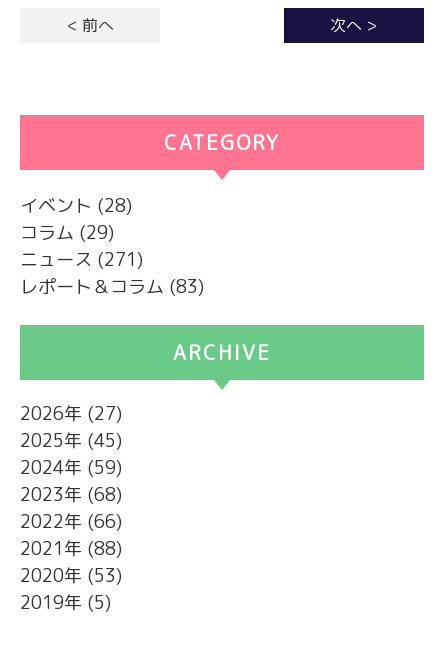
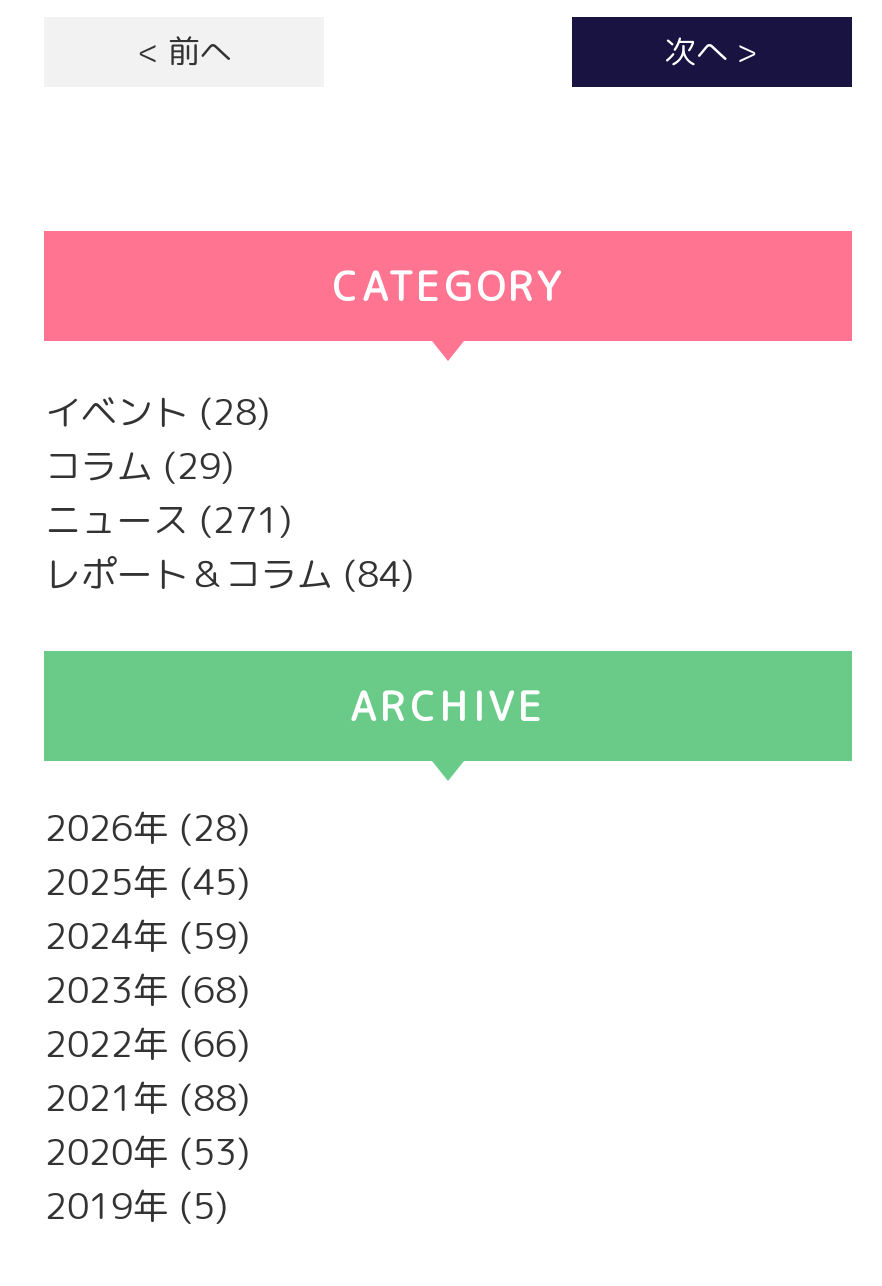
[20,274,204,299] レポート＆コラム(83) -> [45,549,413,599] レポート＆コラム(84)
[20,401,122,426] 2026 (27) -> [45,803,249,853] 2026 (28)

